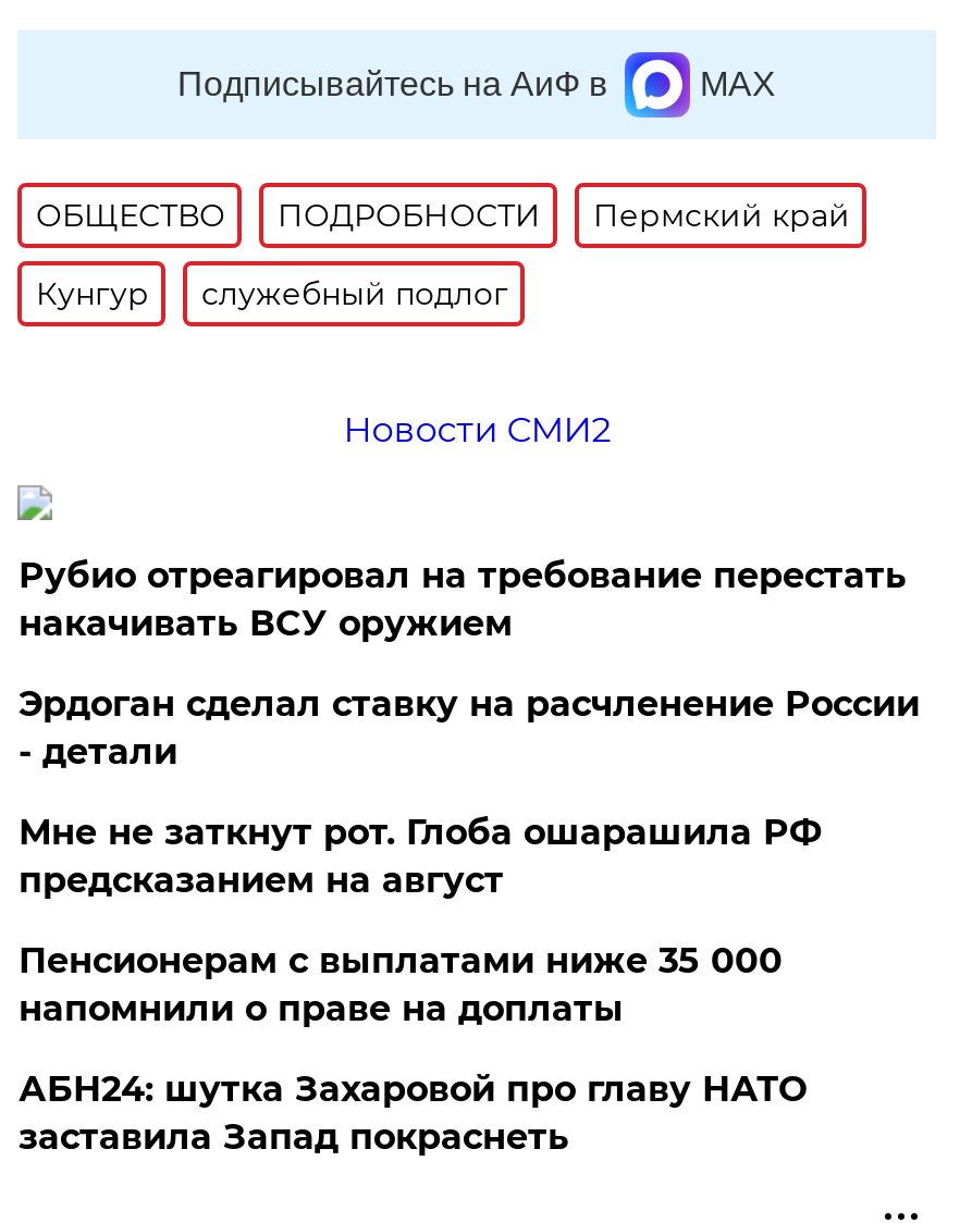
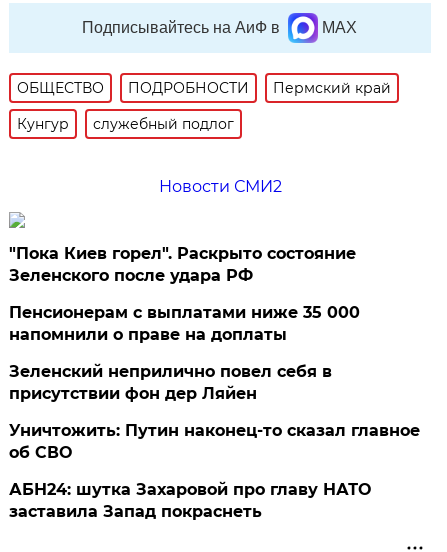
[18,555,920,901] Рубио отреагировал на требование перестать | накачивать ВСУ оружием | Эрдоган сделал ставку на расчленение России | - детали | Мне не заткнут рот. Глоба ошарашила РФ | предсказанием на август -> [9,244,356,285] "Пока Киев горел". Раскрыто состояние | Зеленского после удара РФ
moved [18,940,782,1029] -> [9,303,360,344]: Пенсионерам с выплатами ниже 35 000 | напомнили о праве на доплаты
none -> [9,362,420,462] Зеленский неприлично повел cебя в | присутствии фон дер Ляйен | Уничтожить: Путин наконец-то сказал главное | об СВО

